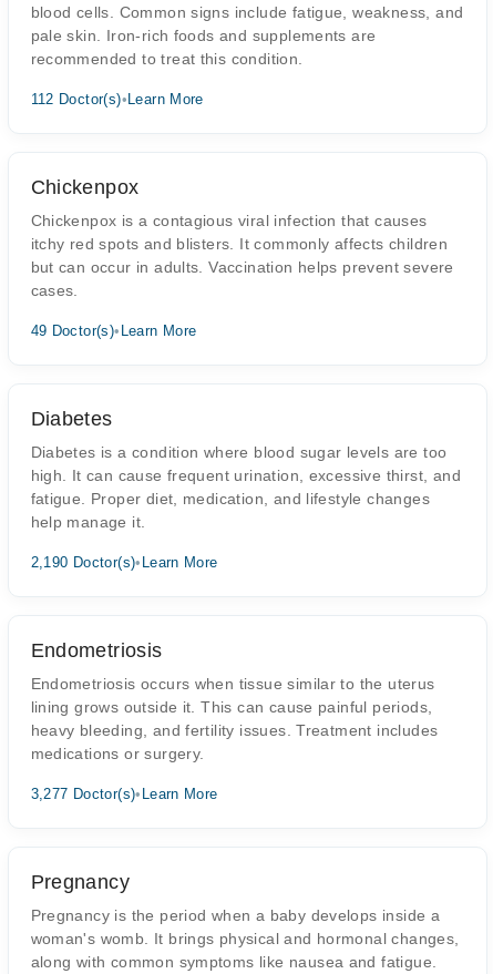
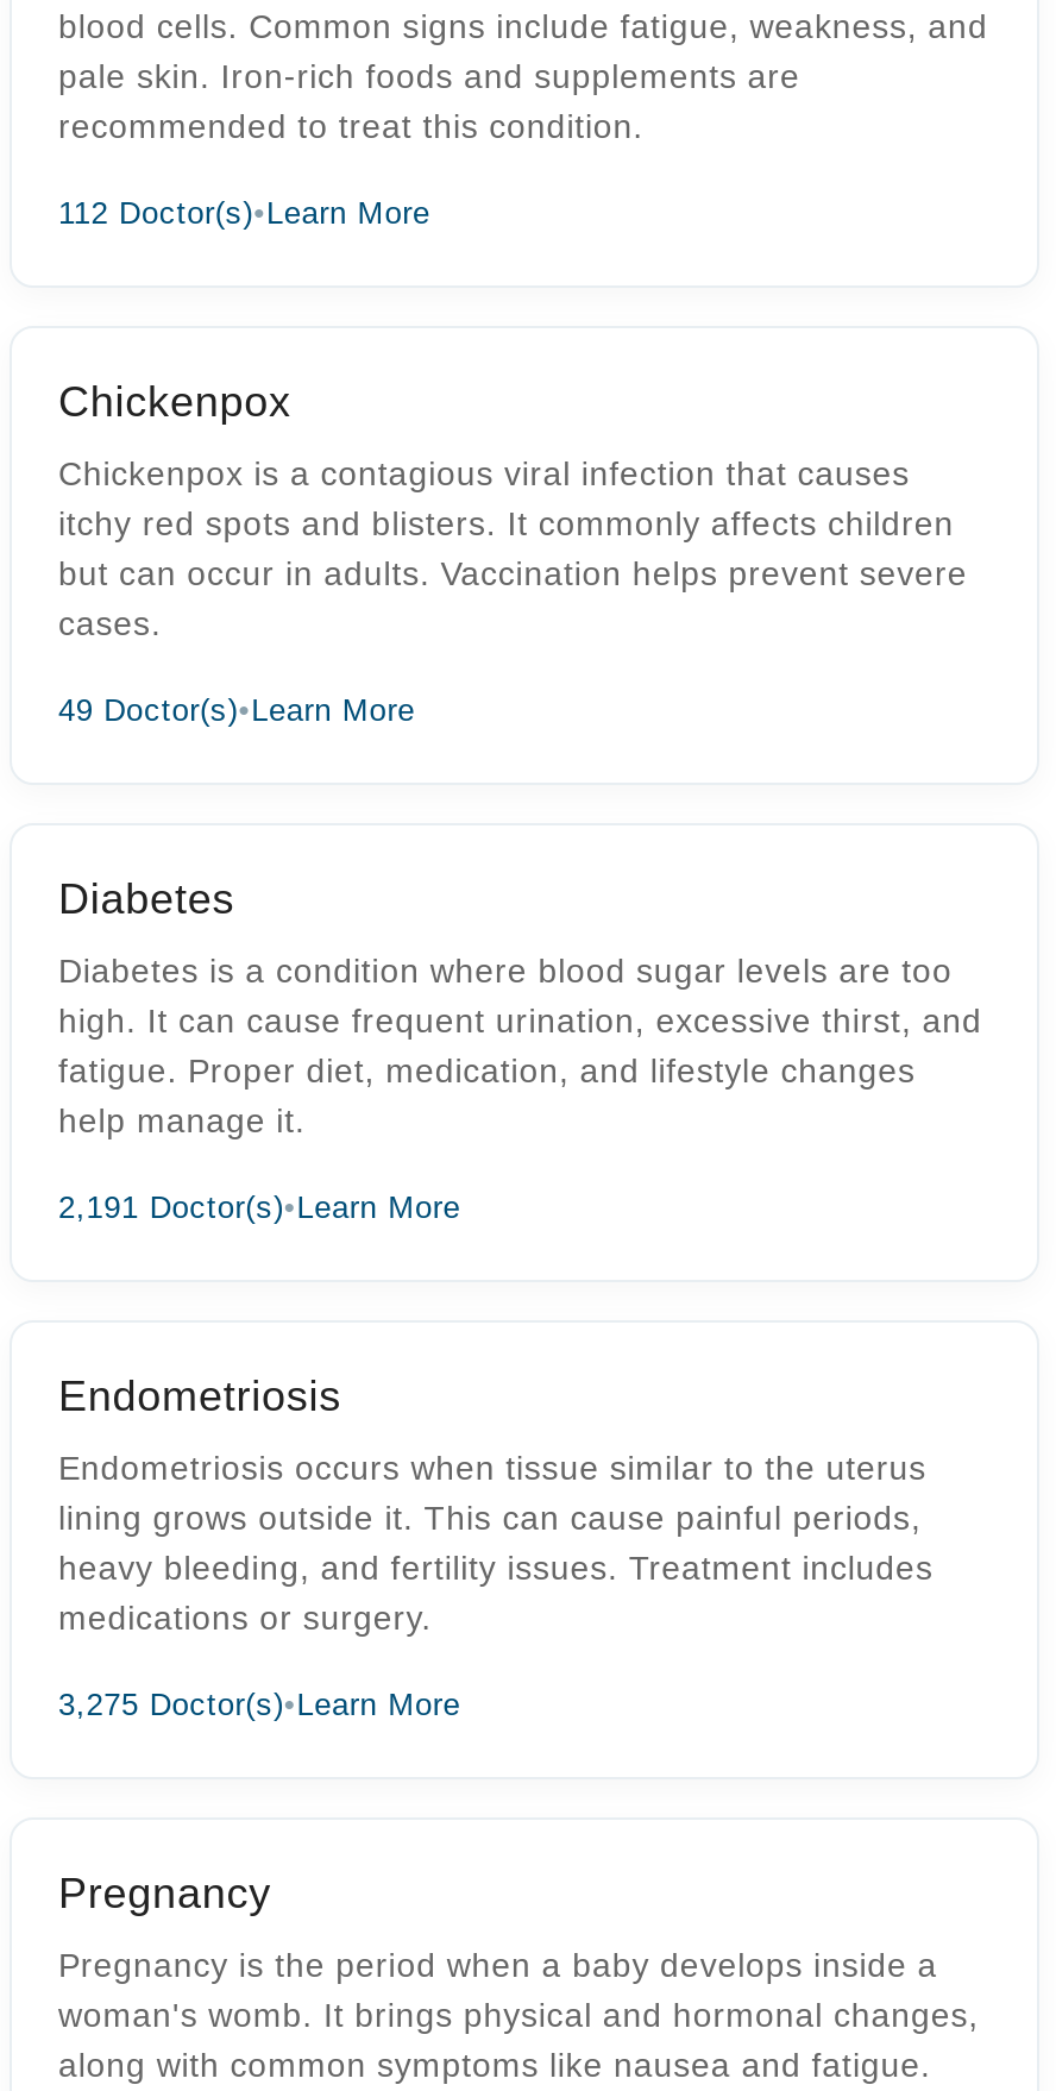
[30,554,218,571] 2,190 Doctor(s)•Learn More -> [58,1189,461,1225] 2,191 Doctor(s)•Learn More
[30,786,218,802] 3,277 Doctor(s)•Learn More -> [58,1687,461,1722] 3,275 Doctor(s)•Learn More

